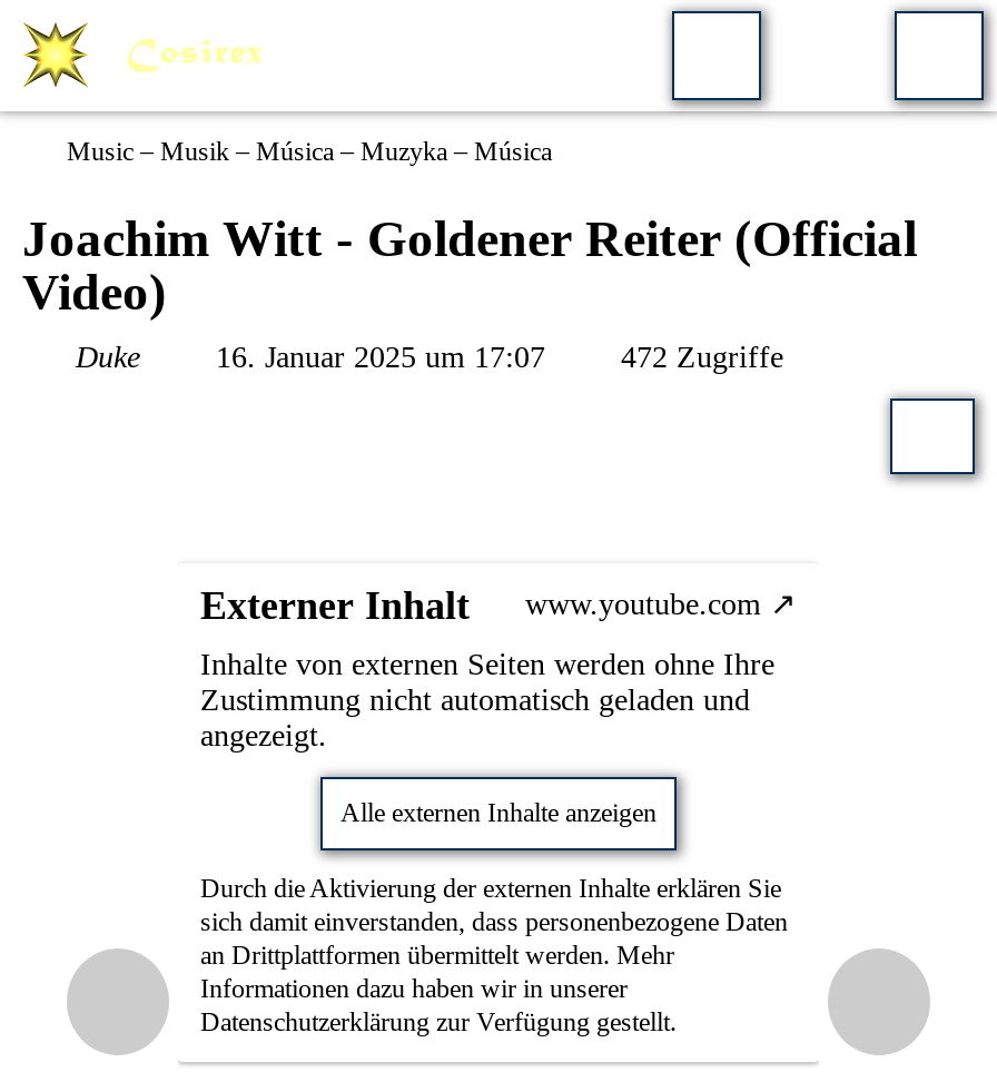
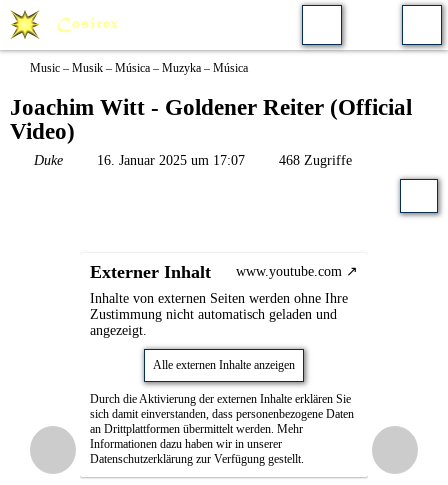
[216,341,783,374] 16. Januar 2025 um 17:07 472 Zugriffe -> [97,153,352,168] 16. Januar 2025 um 17:07 468 Zugriffe

